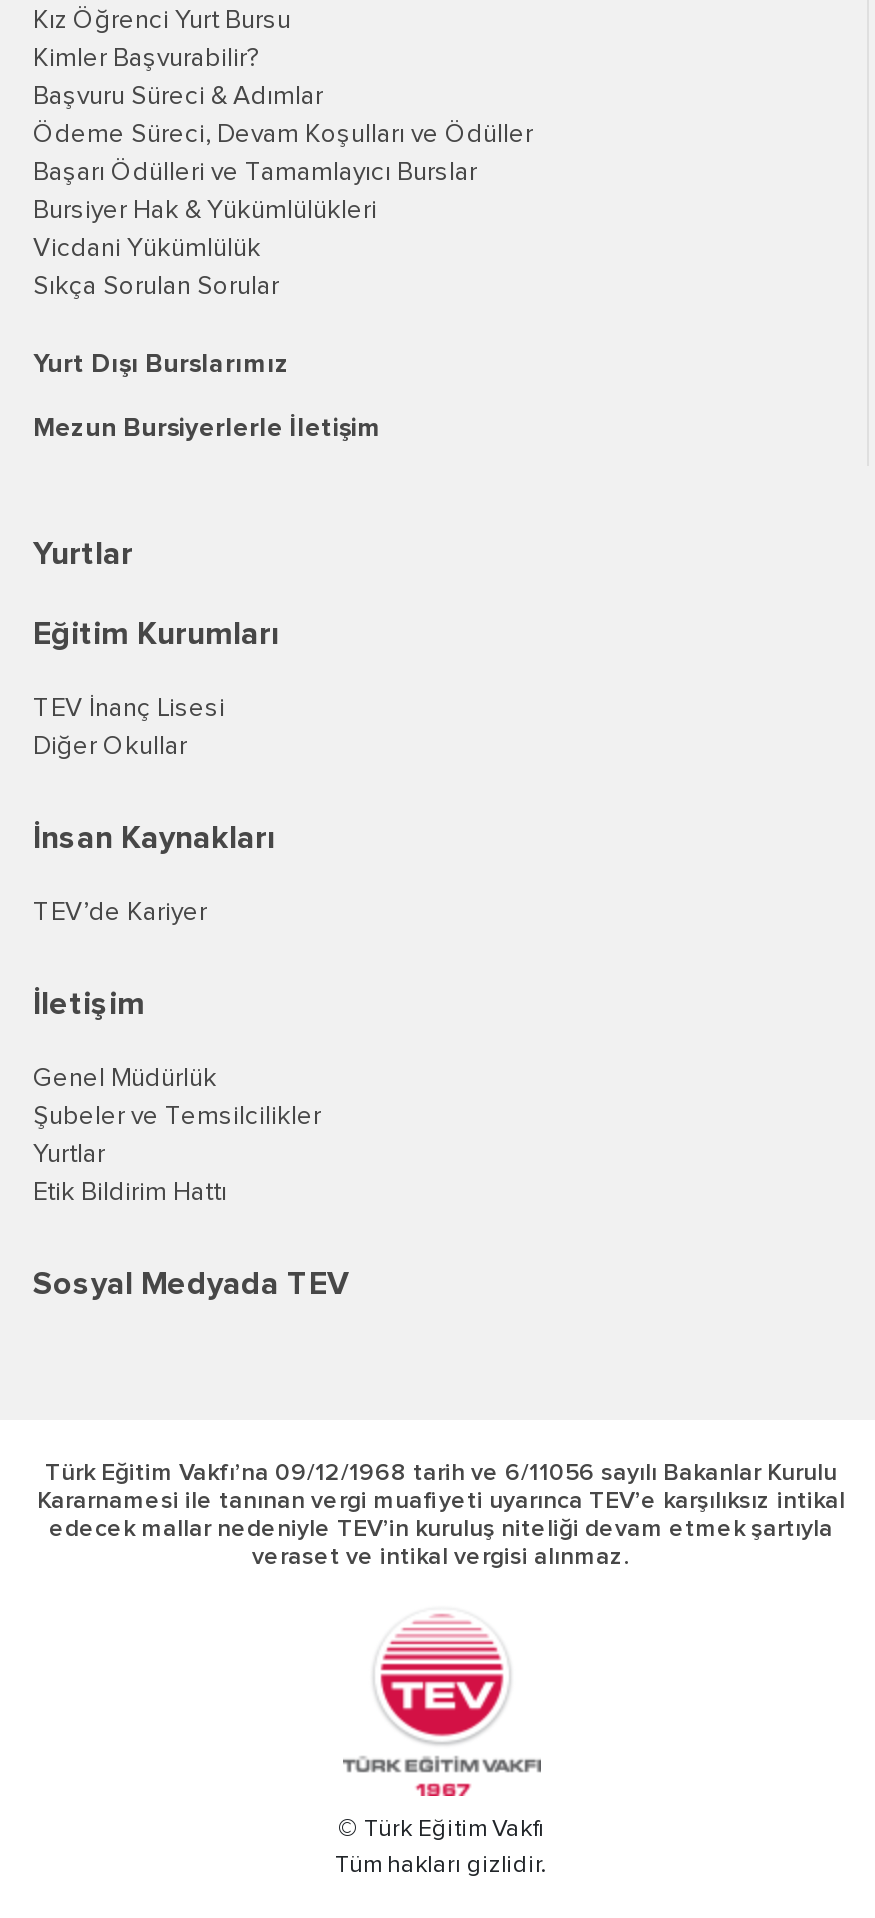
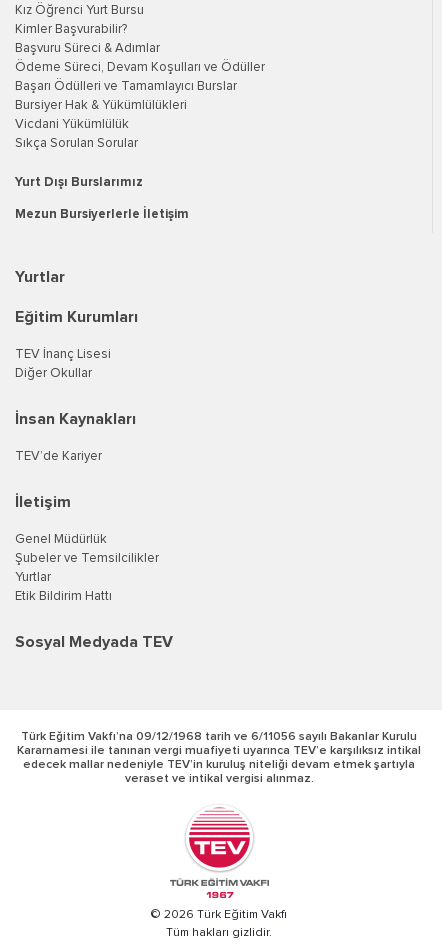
[338,1819,544,1843] © Türk Eğitim Vakfı -> [151,909,287,921] © 2026 Türk Eğitim Vakfı

